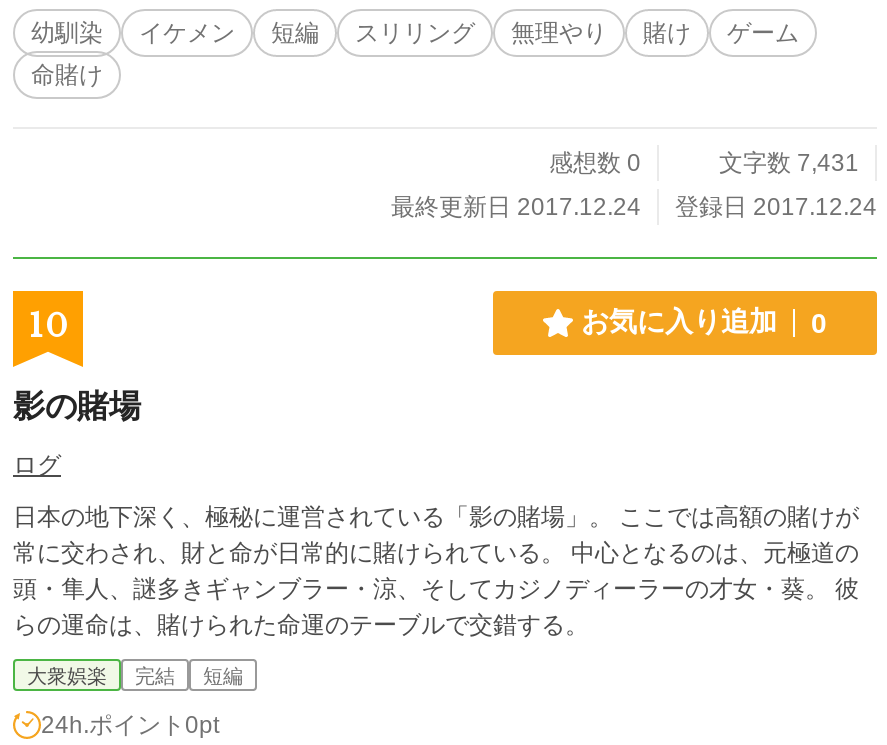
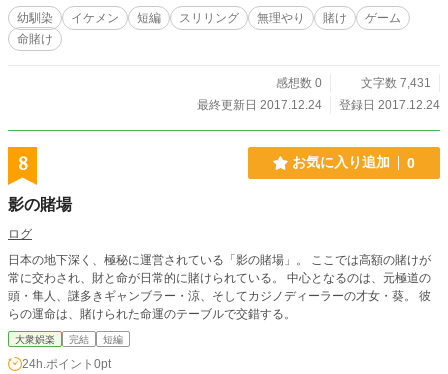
[29,305,67,345] 10 -> [17,154,27,174] 8

